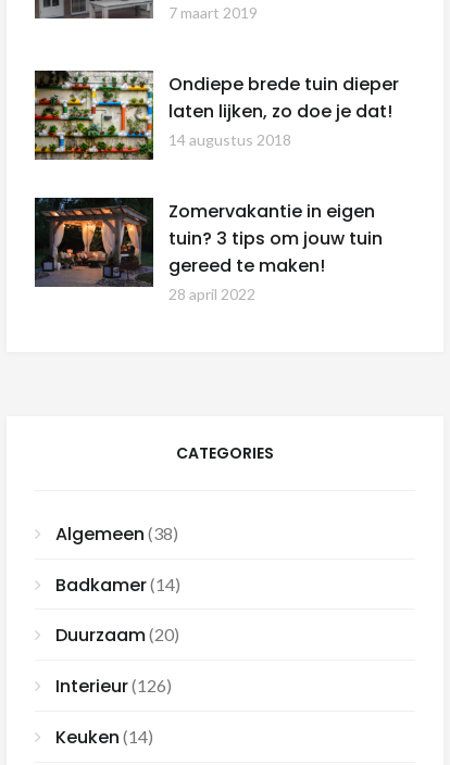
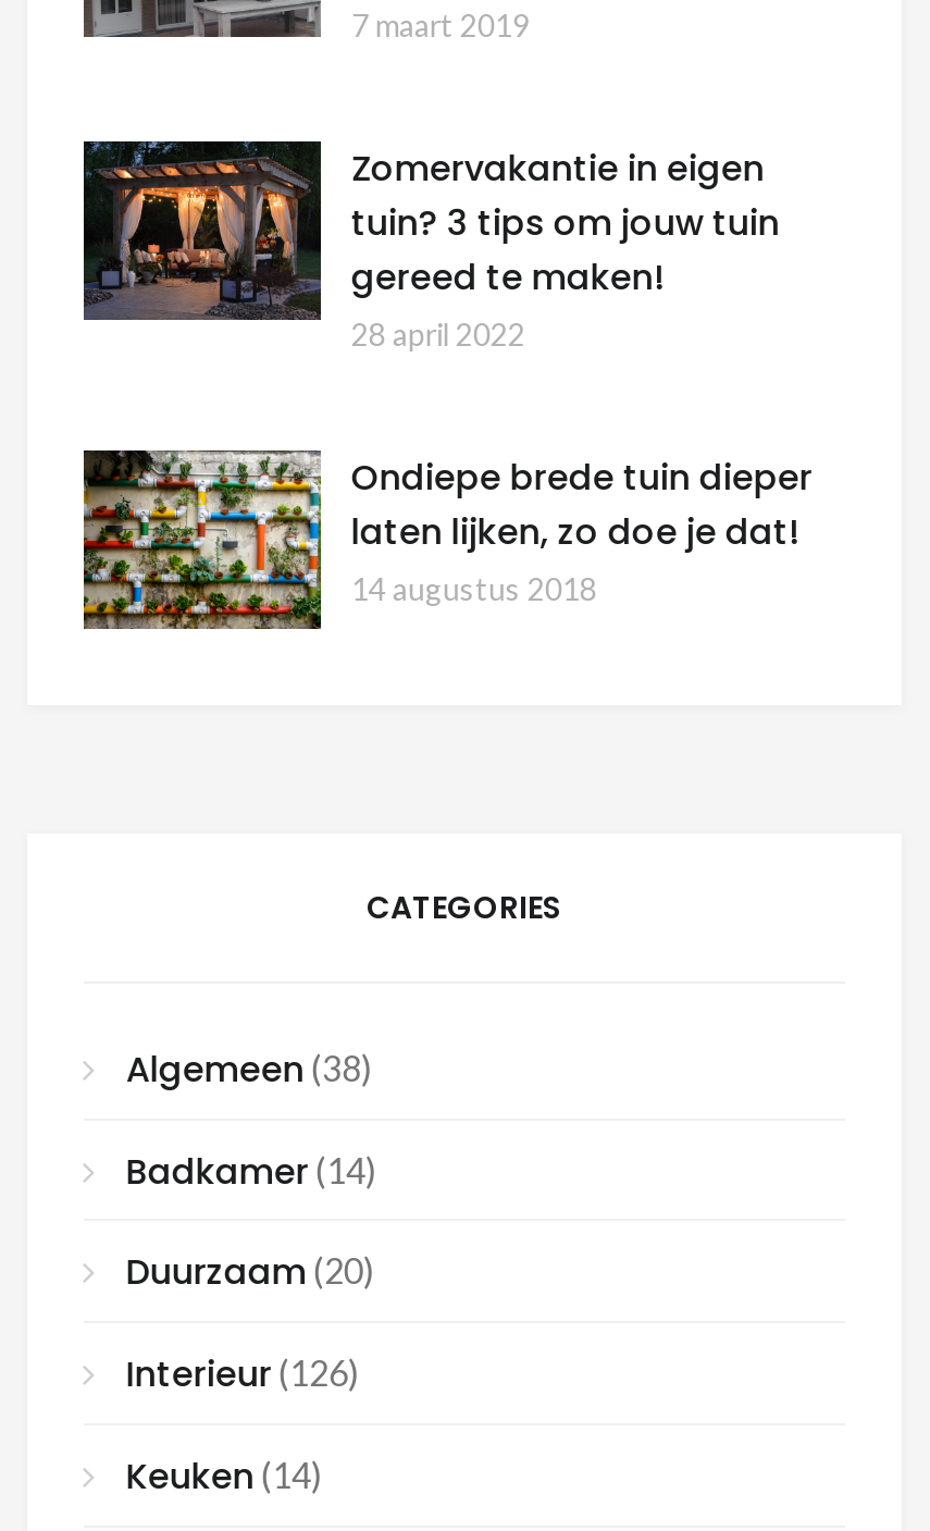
moved [34,70,399,160] -> [82,448,812,631]: [image] | Ondiepe brede tuin dieper | laten lijken, zo doe je dat! | 14 augustus 2018
moved [34,196,382,303] -> [82,137,780,353]: [image] | Zomervakantie in eigen | tuin? 3 tips om jouw tuin | gereed te maken! | 28 april 2022

